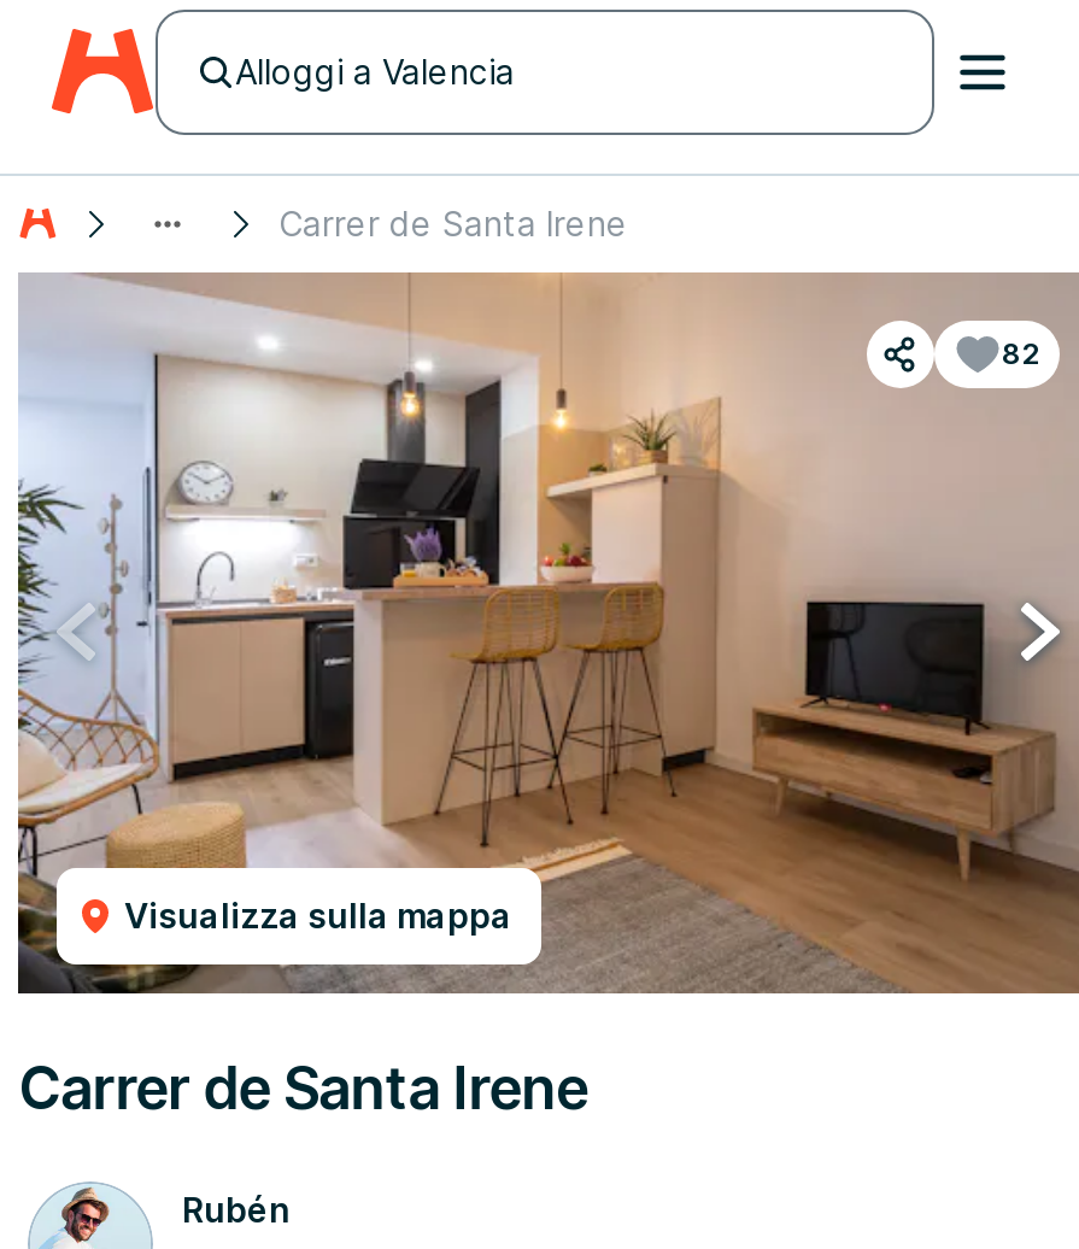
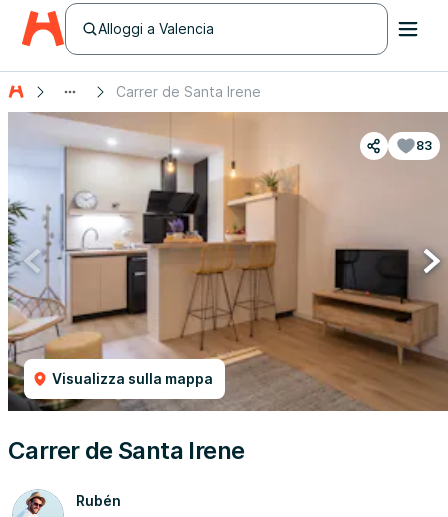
[1002,335,1040,371] 82 -> [416,138,432,153] 83

